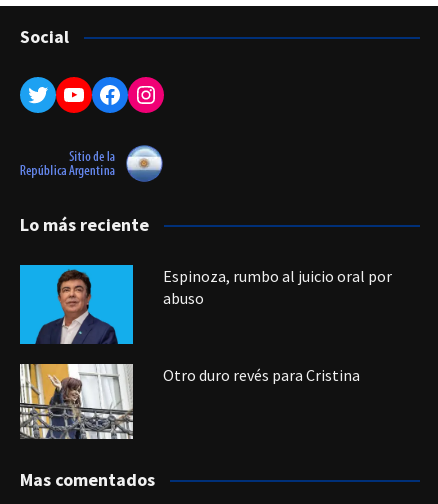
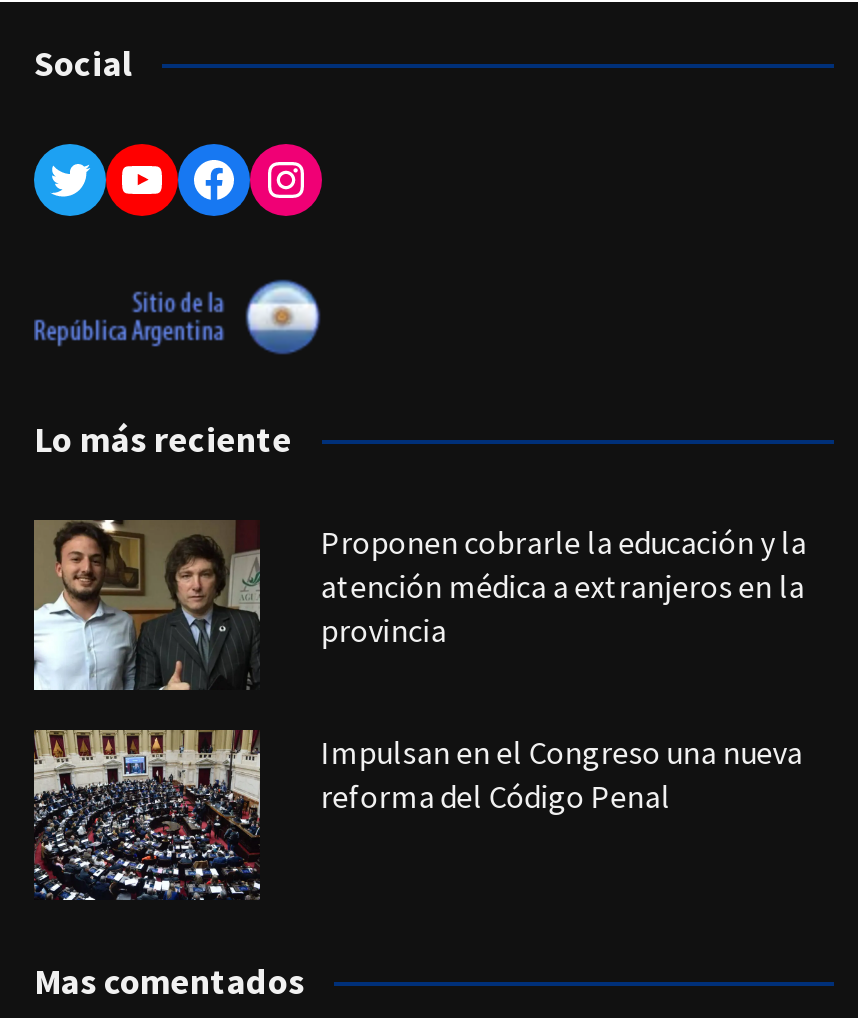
[19,264,392,345] [image] | Espinoza, rumbo al juicio oral por | abuso -> [32,518,807,692] [image] | Proponen cobrarle la educación y la | atención médica a extranjeros en la | provincia
[19,363,360,439] [image] | Otro duro revés para Cristina -> [34,728,803,900] [image] | Impulsan en el Congreso una nueva | reforma del Código Penal

